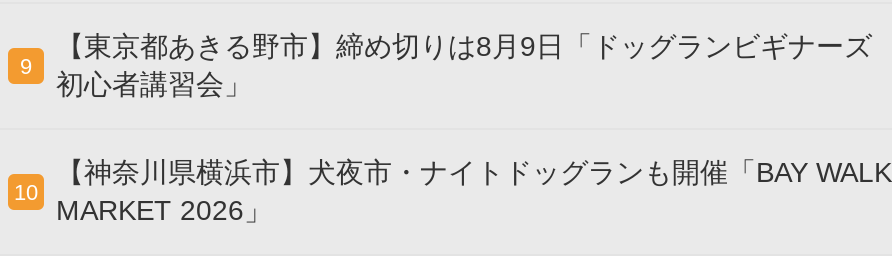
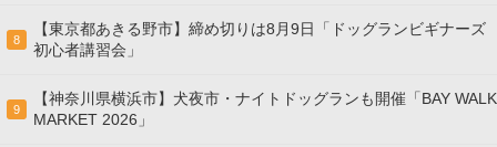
[20,54,32,78] 9 -> [13,33,20,46] 8
[14,180,38,204] 10 -> [13,103,20,116] 9

